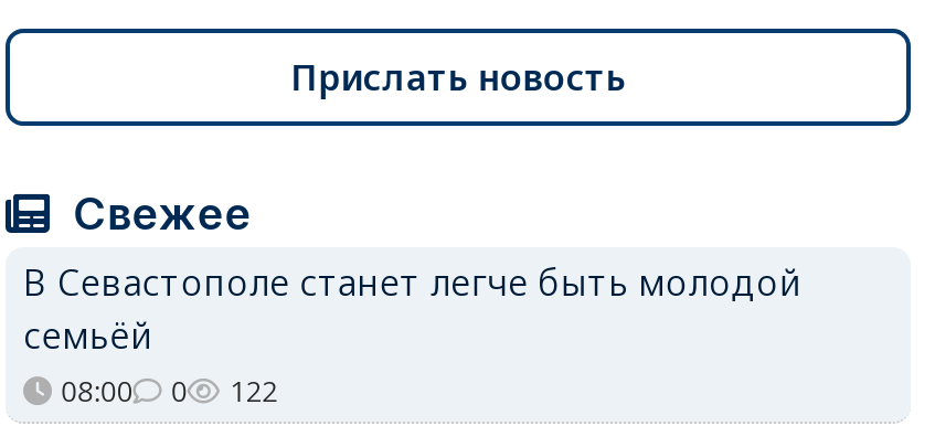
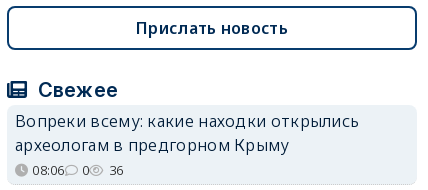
[23,258,802,410] В Севастополе станет легче быть молодой | семьёй | 08:00 -> [15,110,359,179] Вопреки всему: какие находки открылись | археологам в предгорном Крыму | 08:06
[230,371,278,410] 122 -> [109,161,123,179] 36

